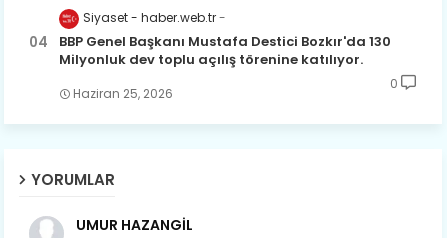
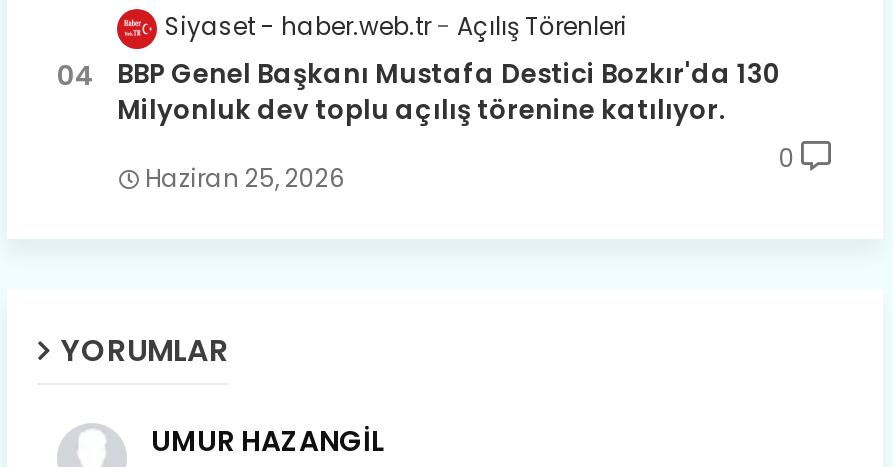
none -> [457,10,627,44] Açılış Törenleri

